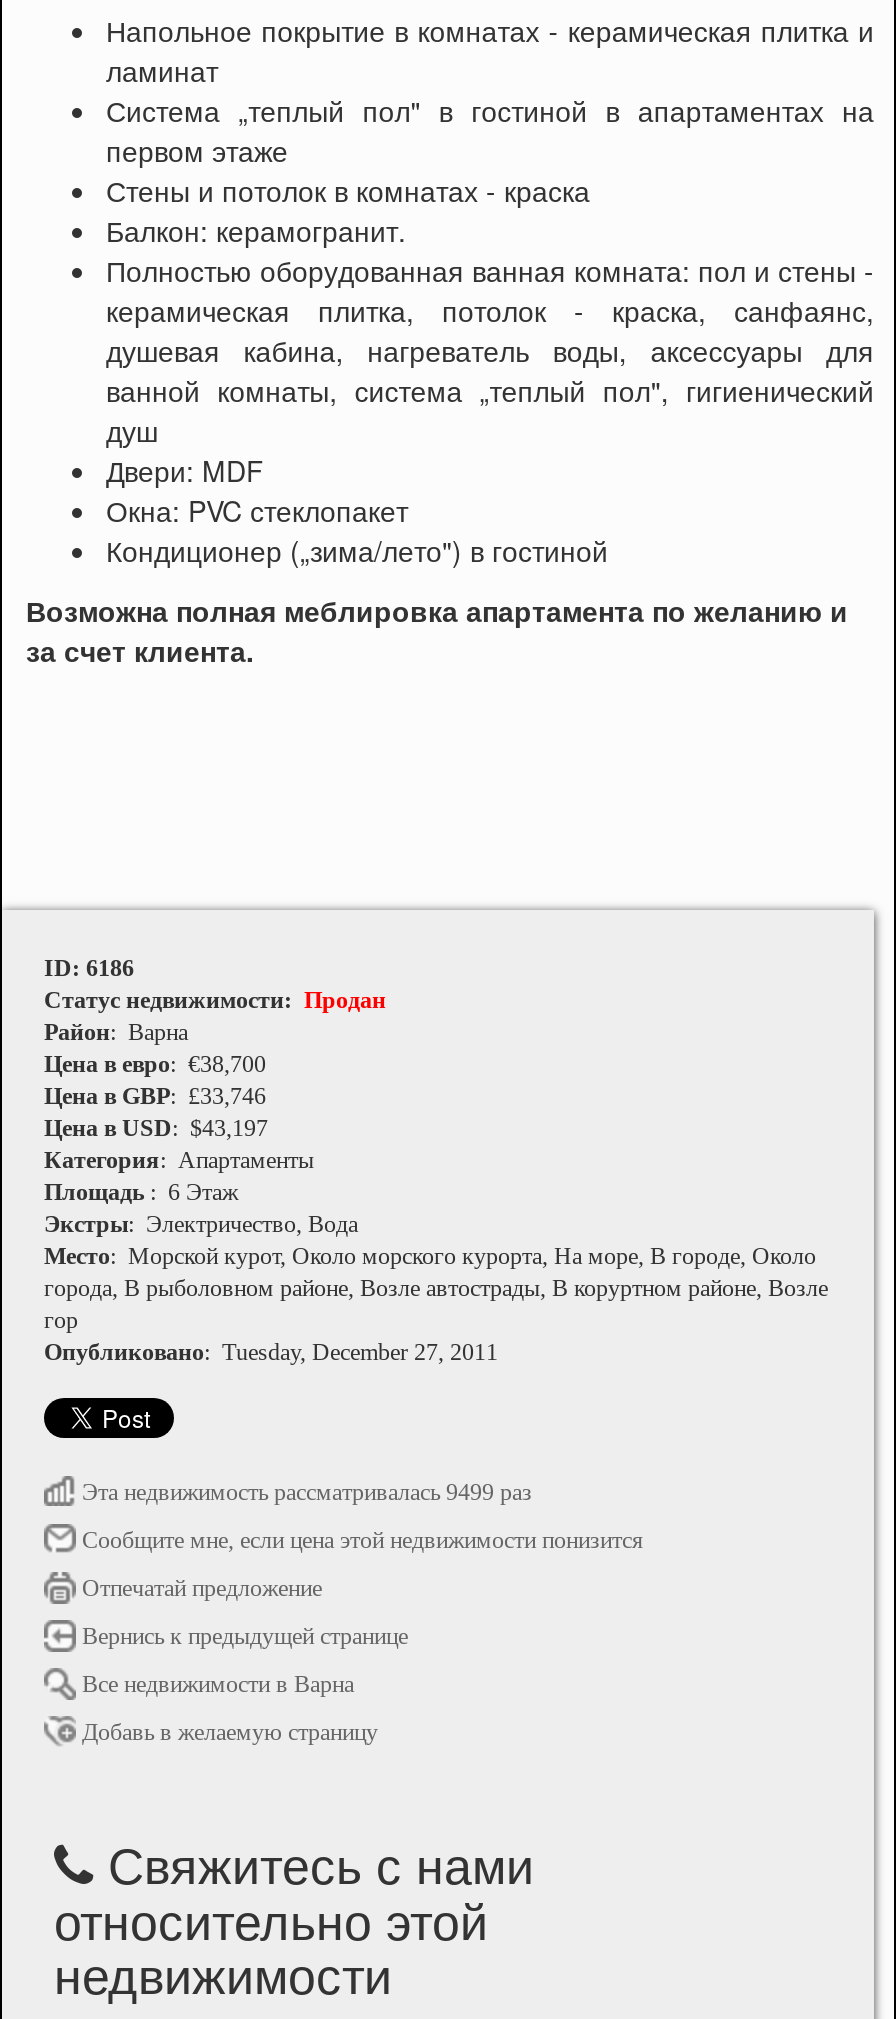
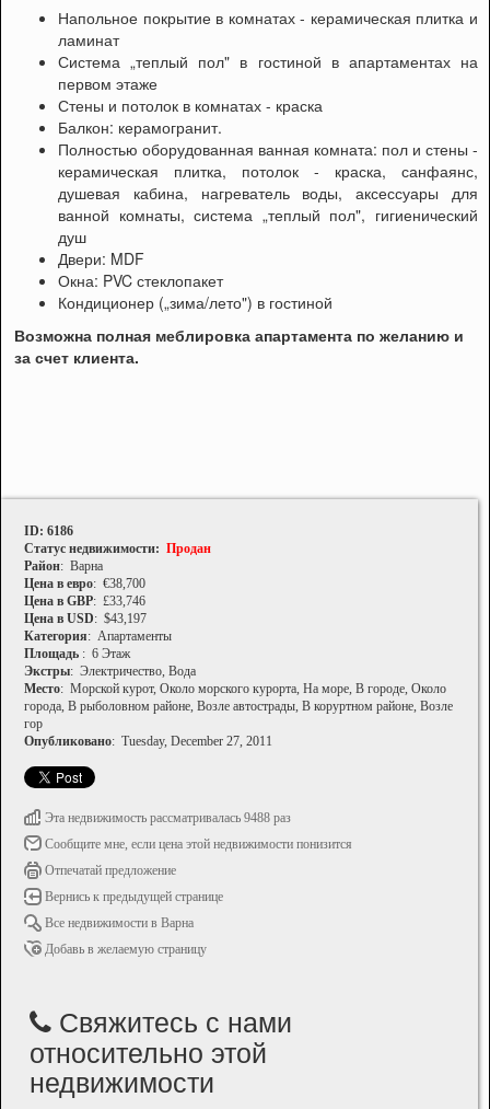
[76,1478,532,1506] Эта недвижимость рассматривалась 9499 раз -> [42,810,291,825] Эта недвижимость рассматривалась 9488 раз

